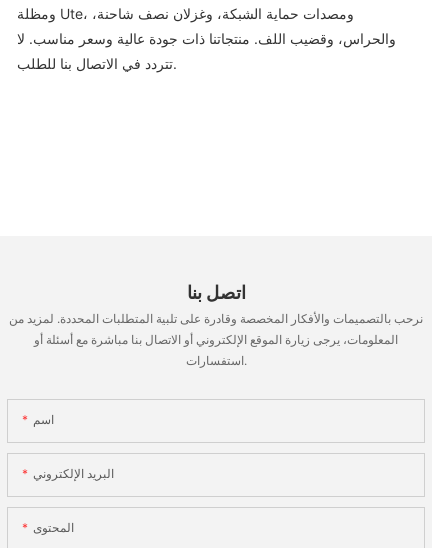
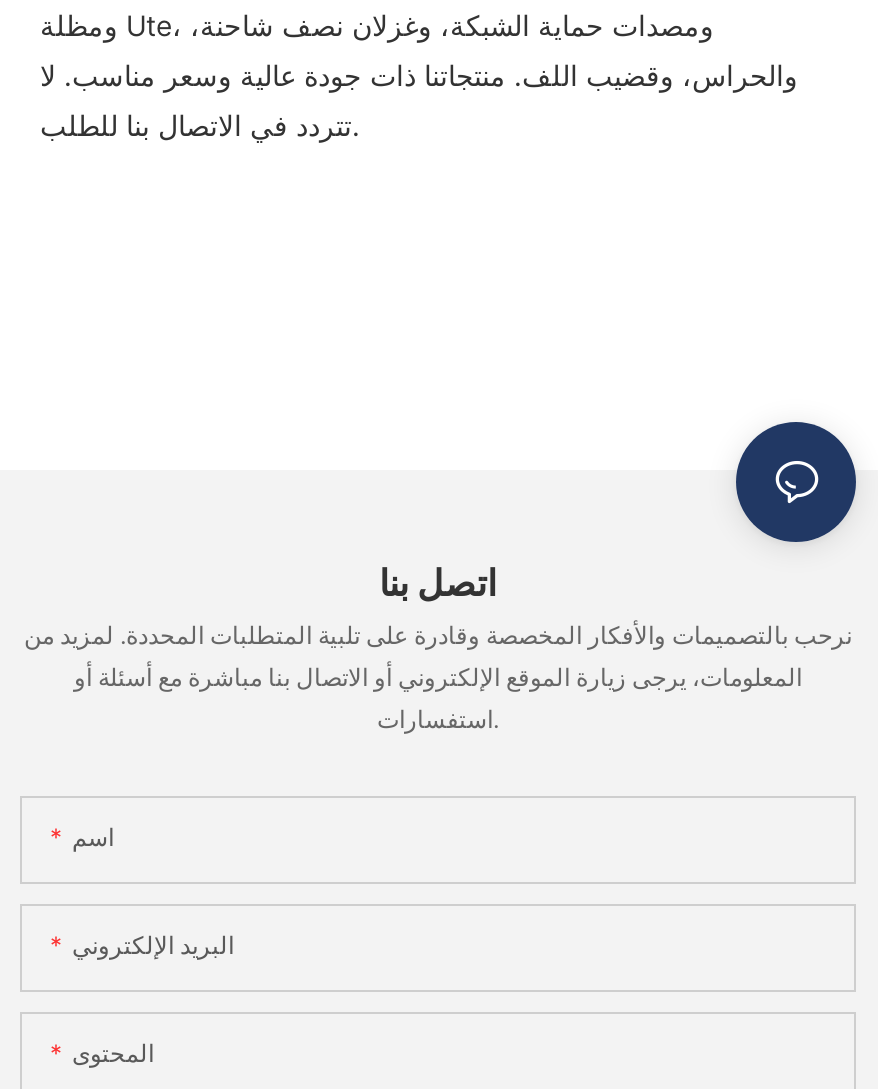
none -> [732,420,860,546] [image]

